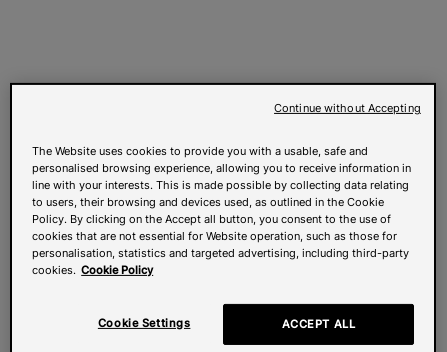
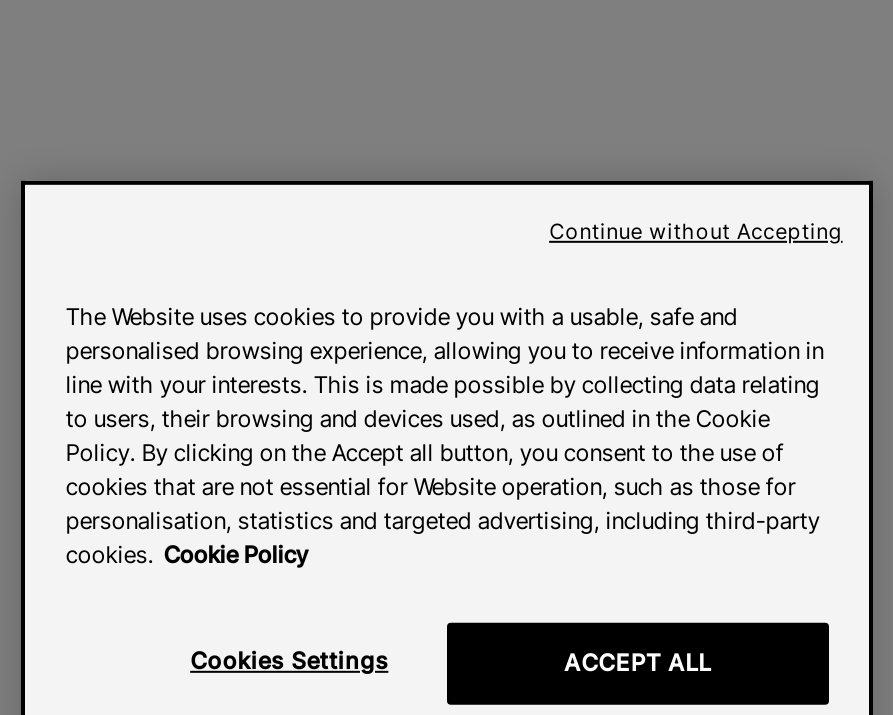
[98,316,190,330] Cookie Settings -> [190,648,388,676] Cookies Settings

